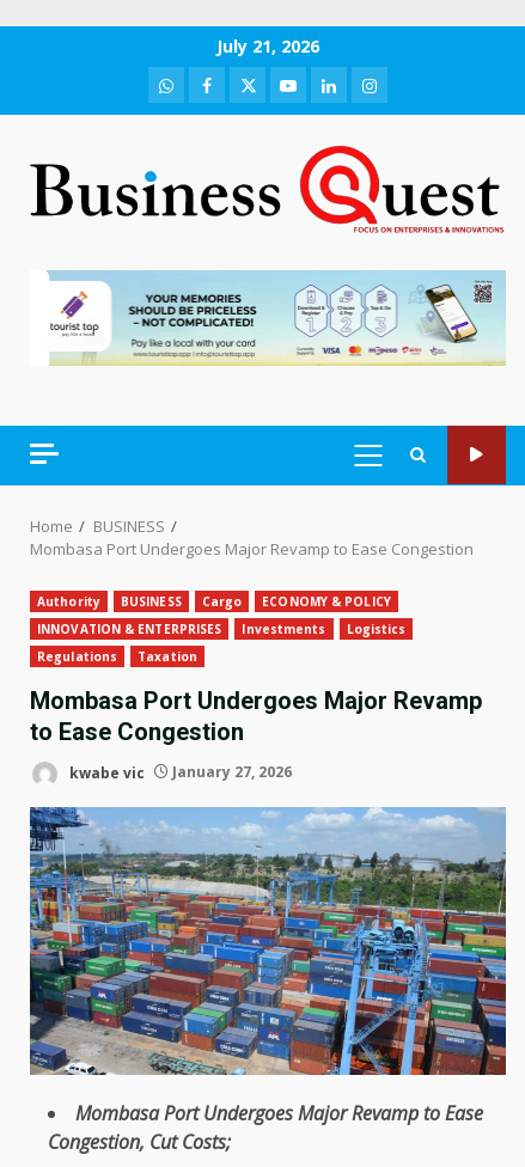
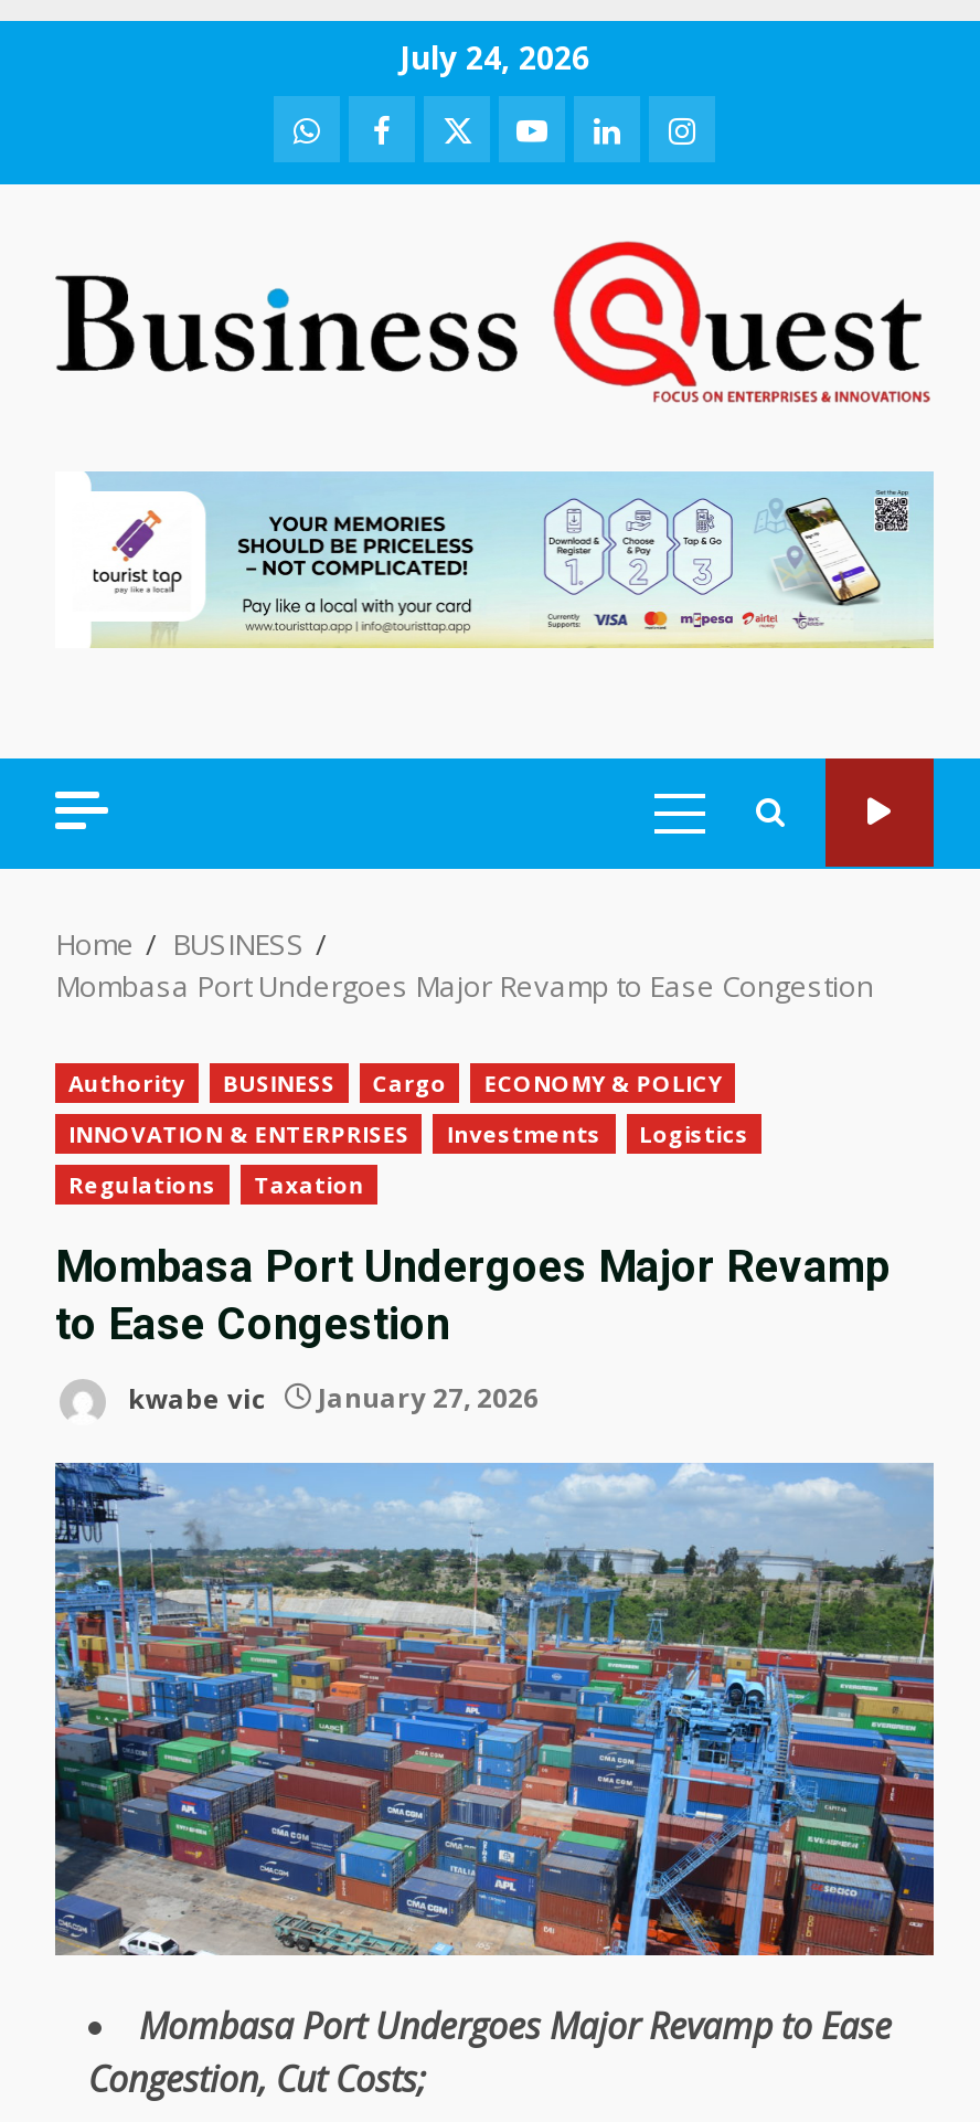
[216,35,319,57] July 21, 2026 -> [400,36,589,78] July 24, 2026

